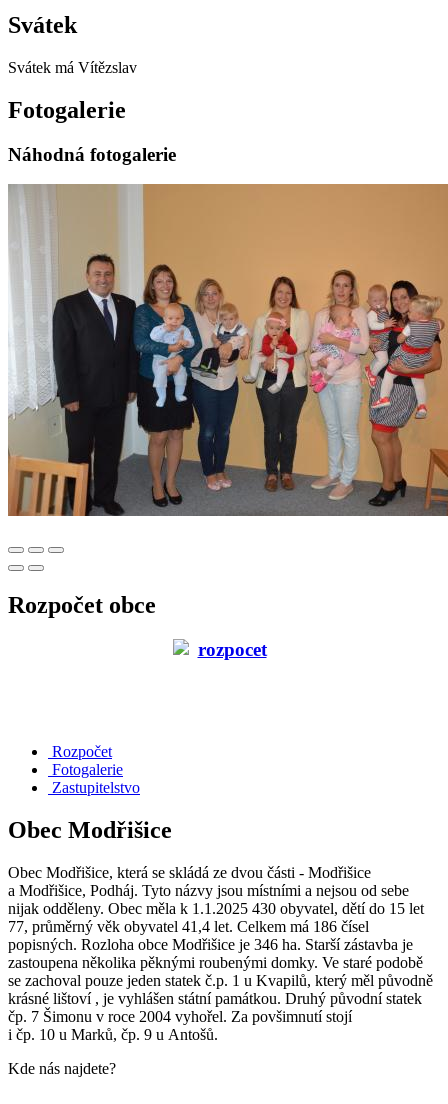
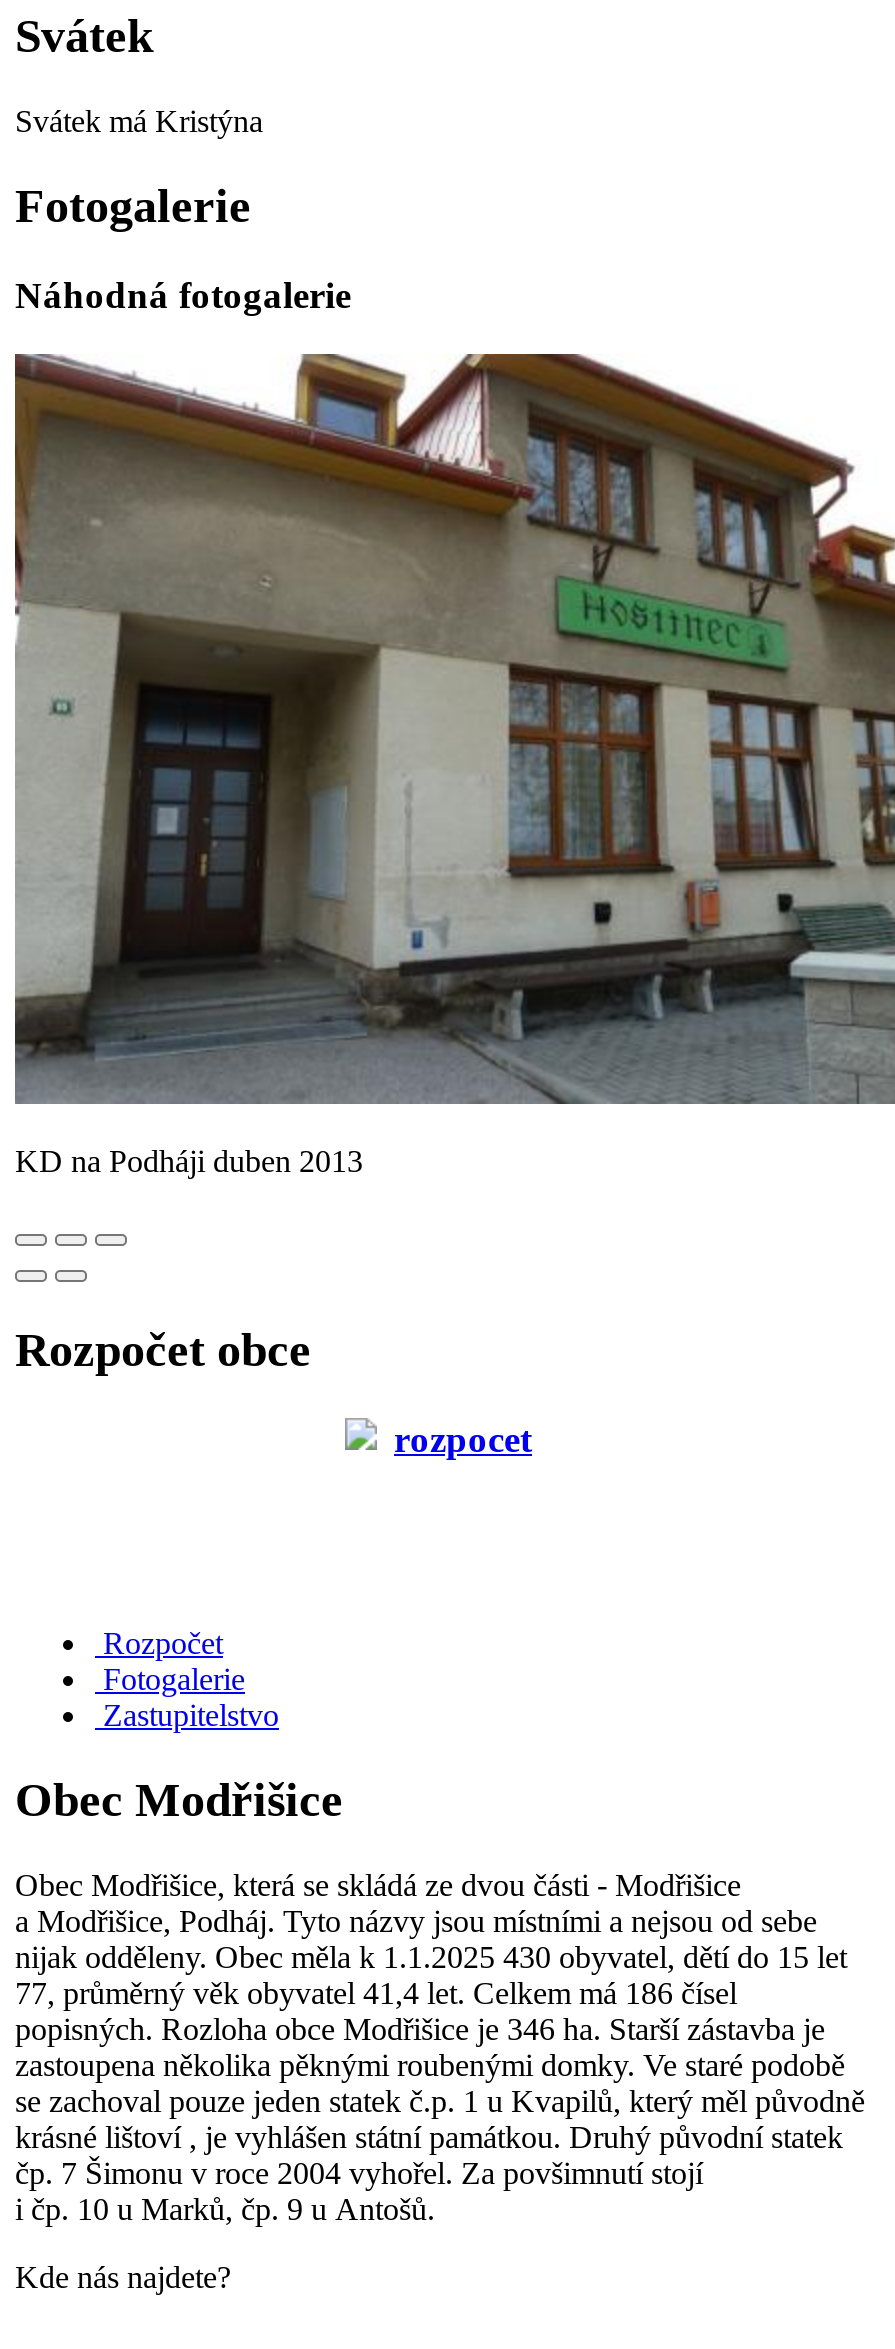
[8,59,137,76] Svátek má Vítězslav -> [15,104,263,138] Svátek má Kristýna
none -> [15,1145,363,1179] KD na Podháji duben 2013
[8,183,445,517] [image] -> [13,352,889,1128] [image]

